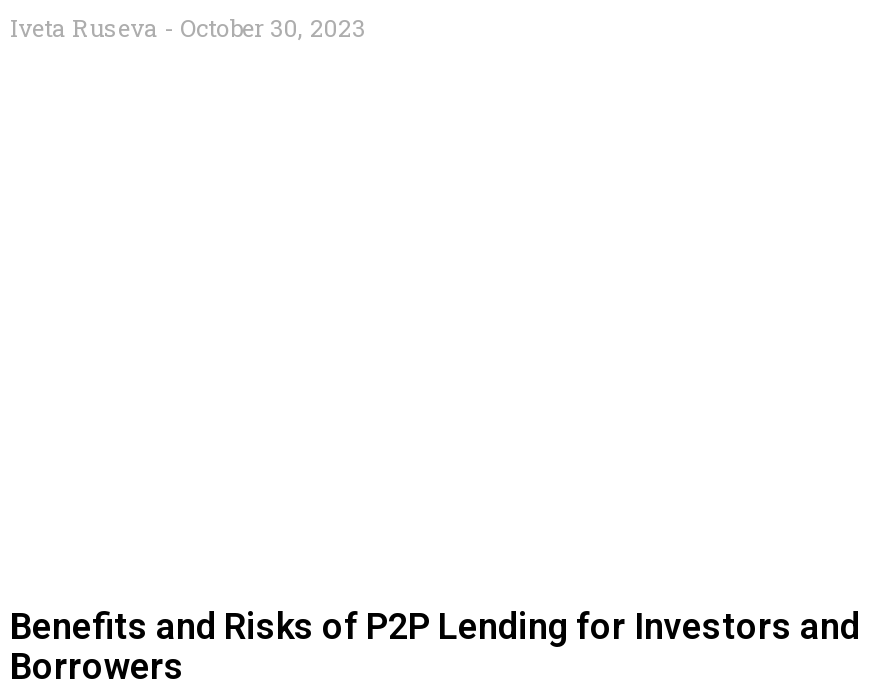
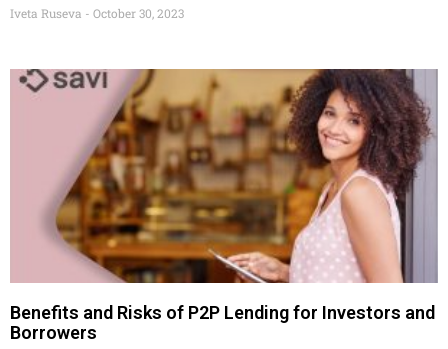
none -> [10,68,439,284] [image]

